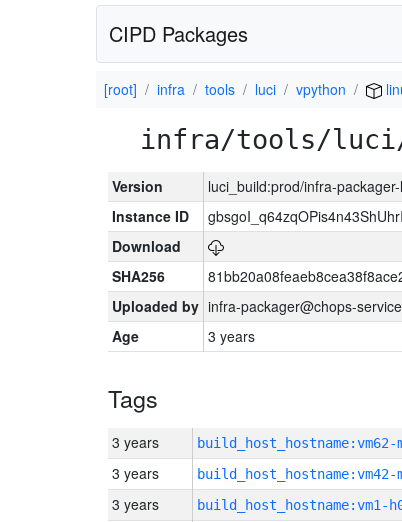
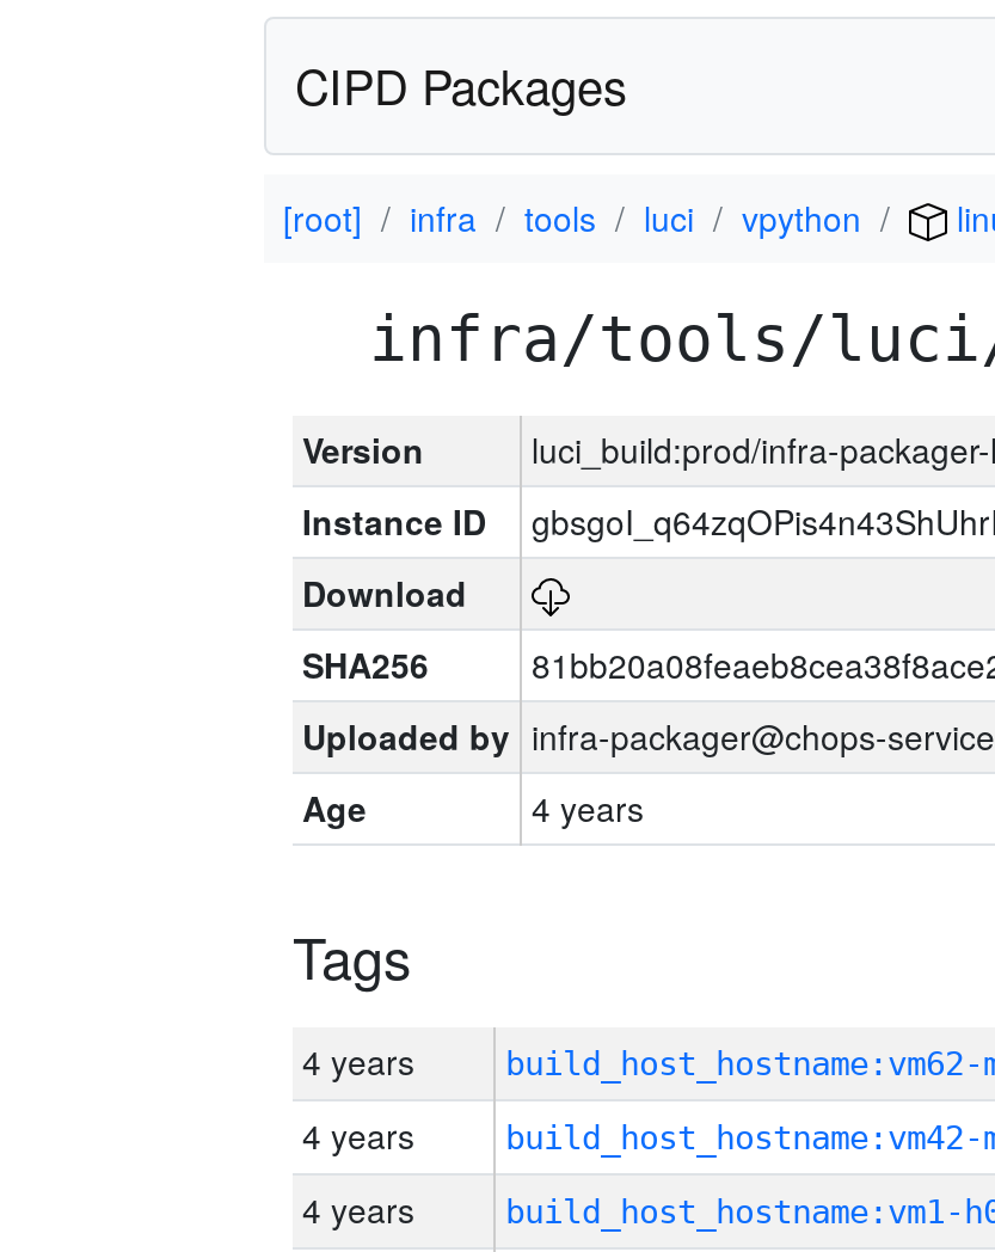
[208,326,255,346] 3 years -> [532,784,644,831] 4 years
[112,432,159,452] 3 years -> [302,1037,414,1085] 4 years
[112,463,159,483] 3 years -> [302,1111,414,1159] 4 years
[112,494,159,514] 3 years -> [302,1185,414,1233] 4 years

